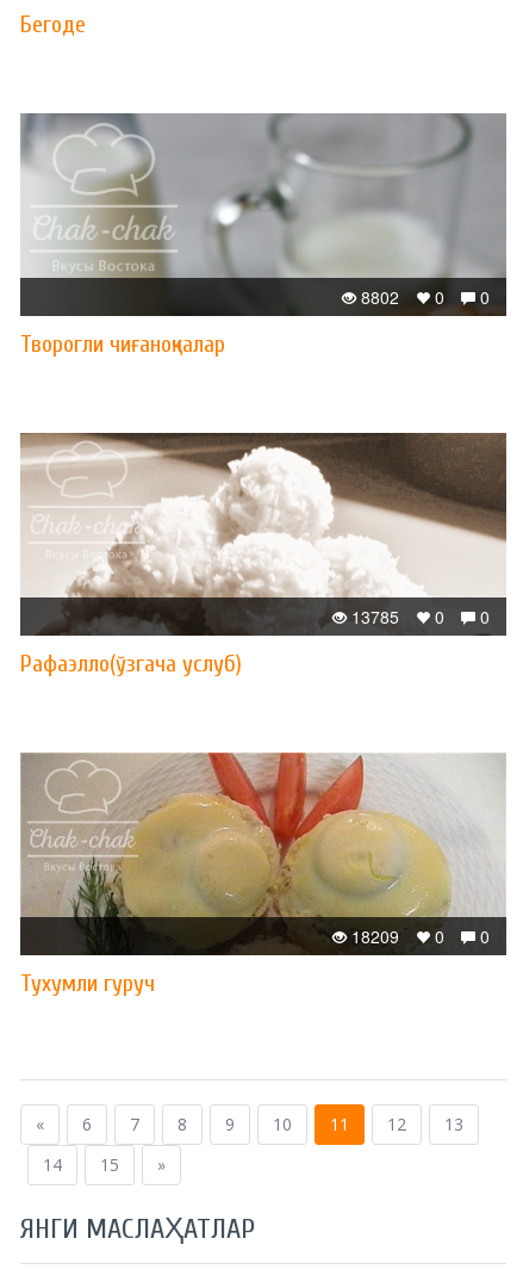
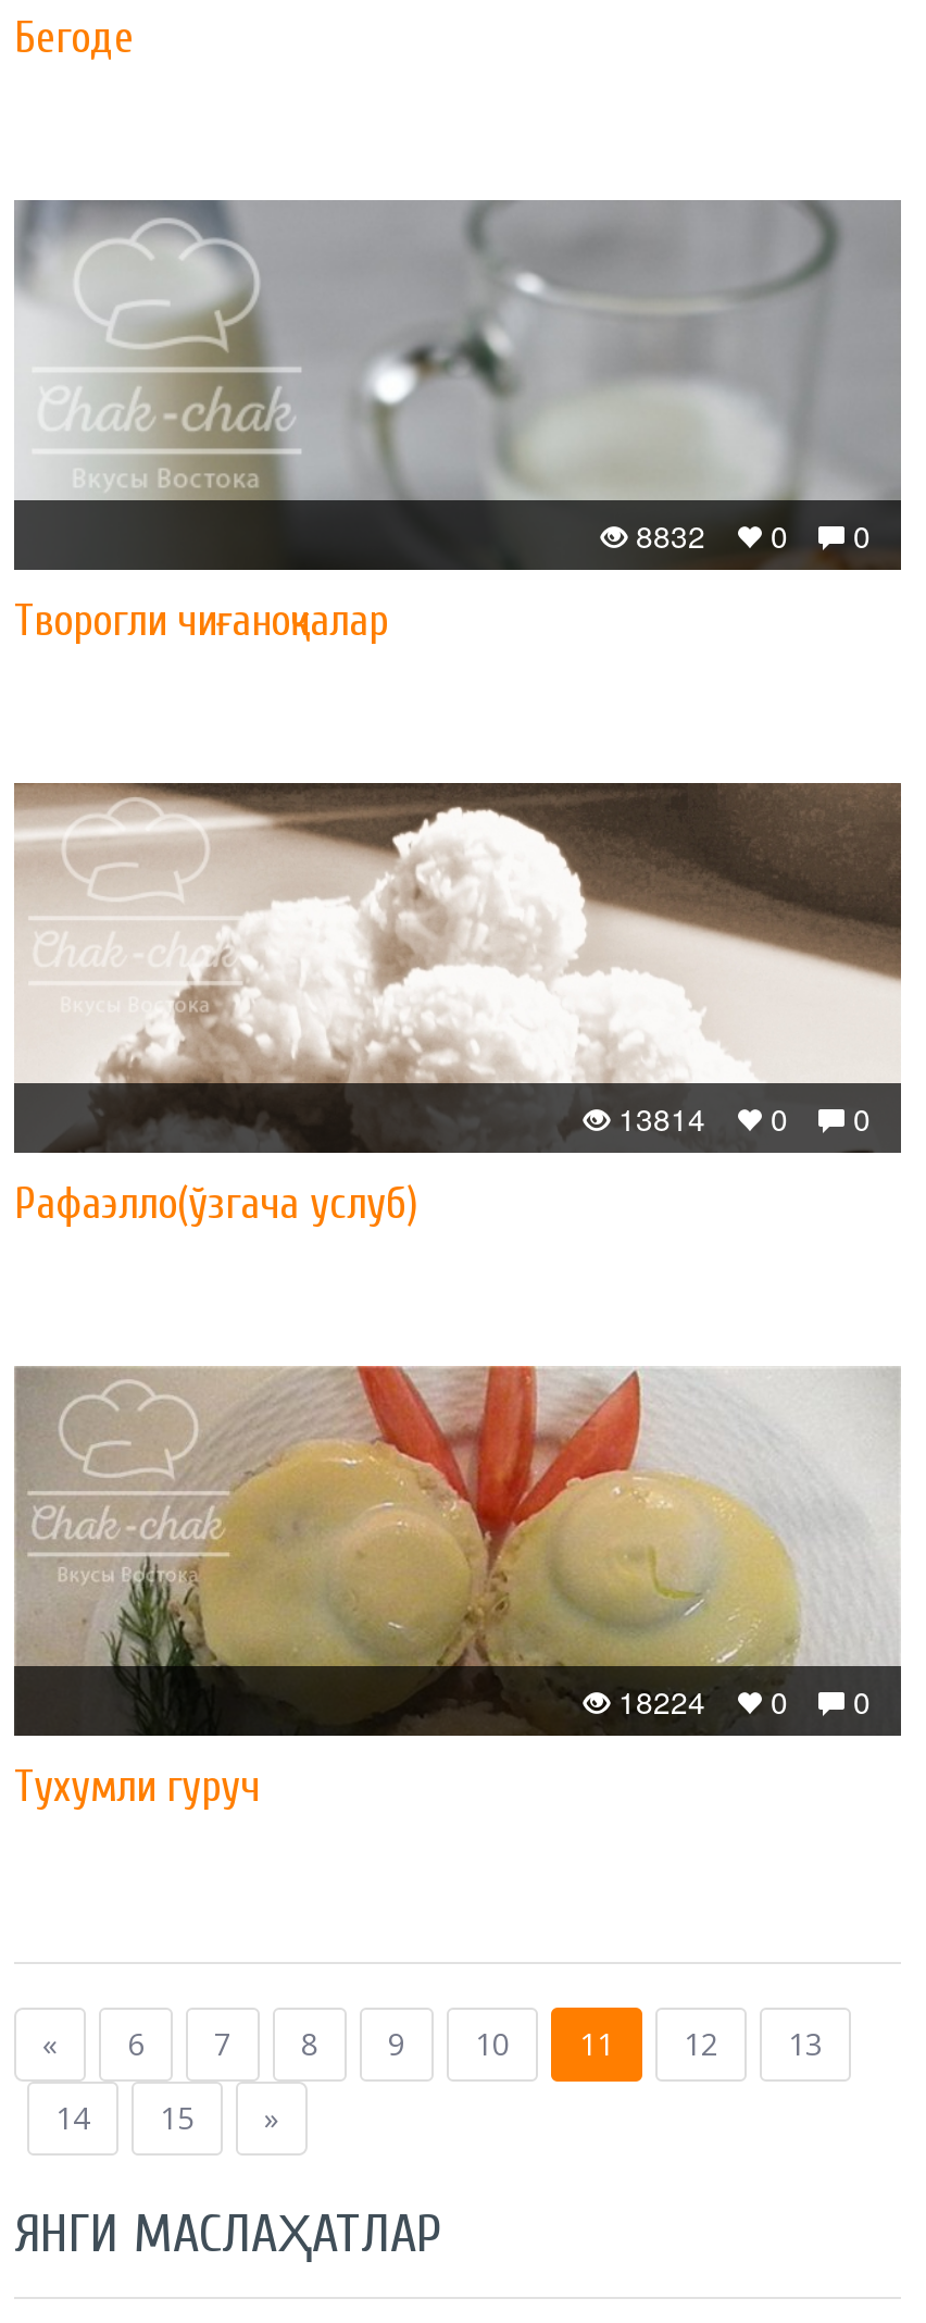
[361,285,490,309] 8802 0 0 -> [636,513,871,557] 8832 0 0
[351,605,490,628] 13785 0 0 -> [618,1096,871,1140] 13814 0 0
[351,924,490,948] 18209 0 0 -> [618,1679,871,1723] 18224 0 0

